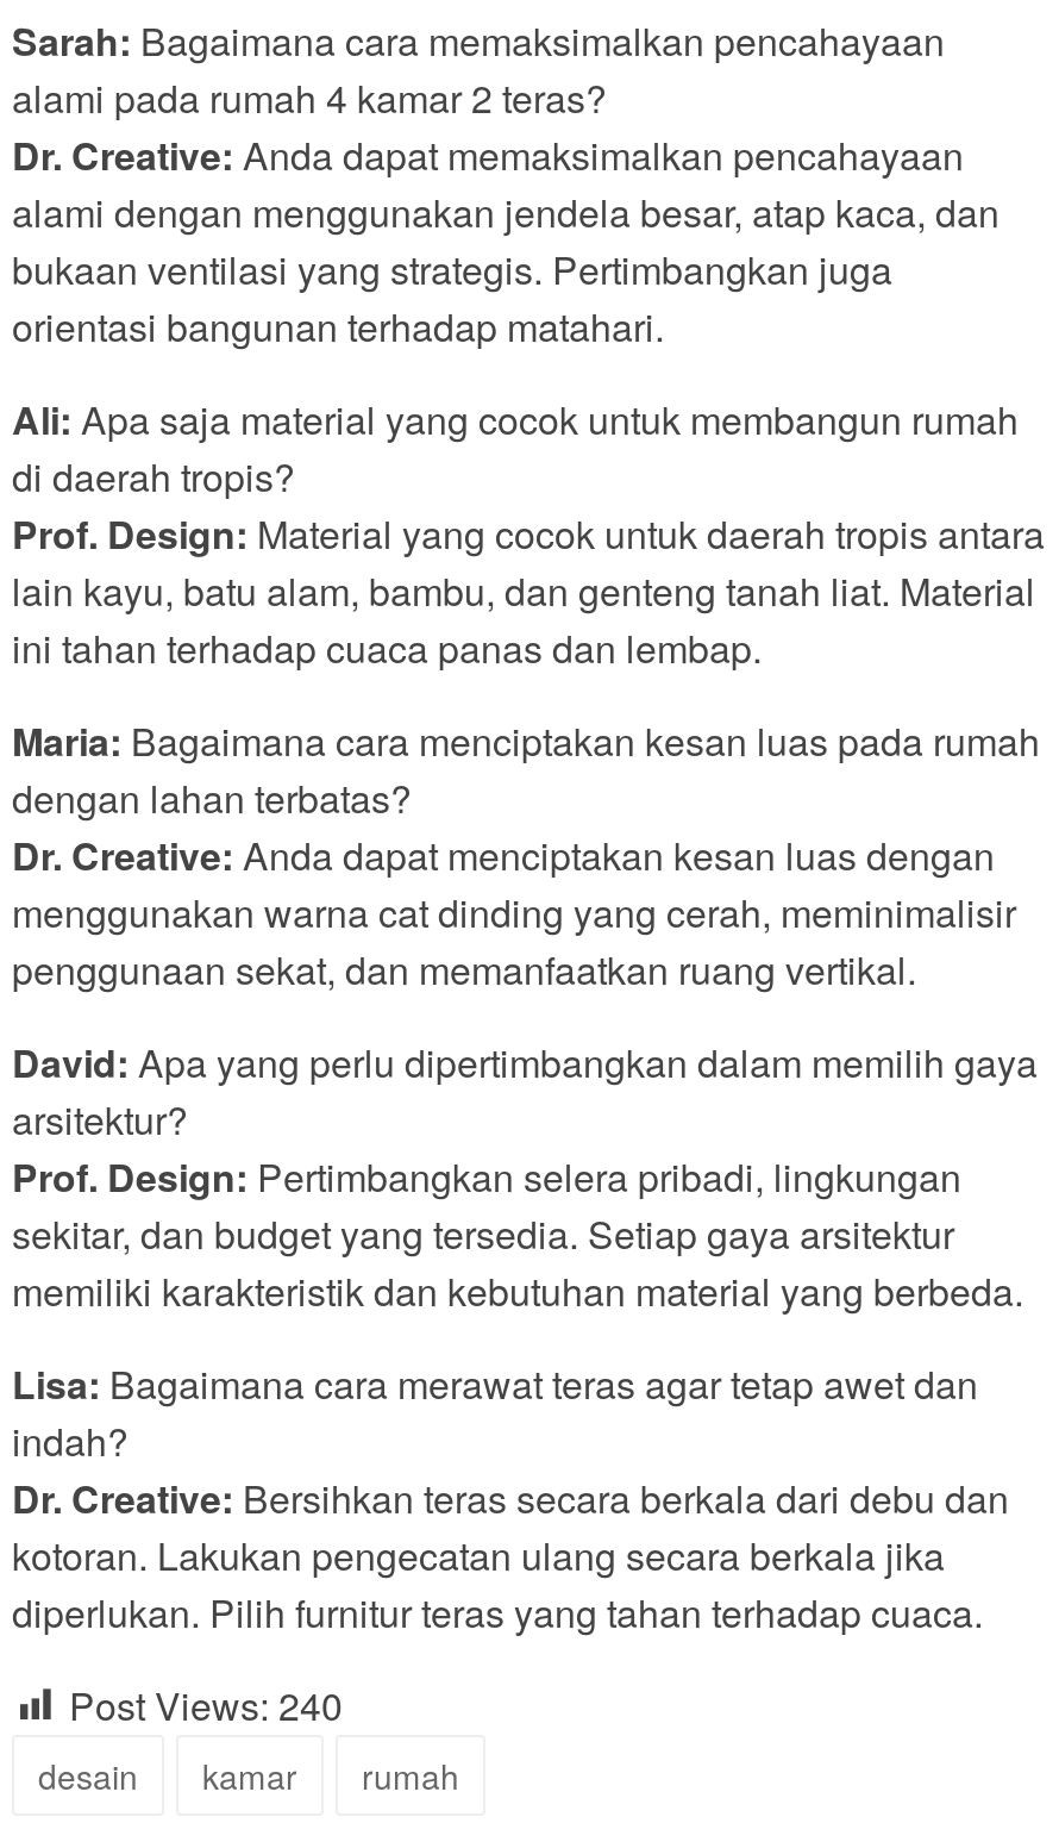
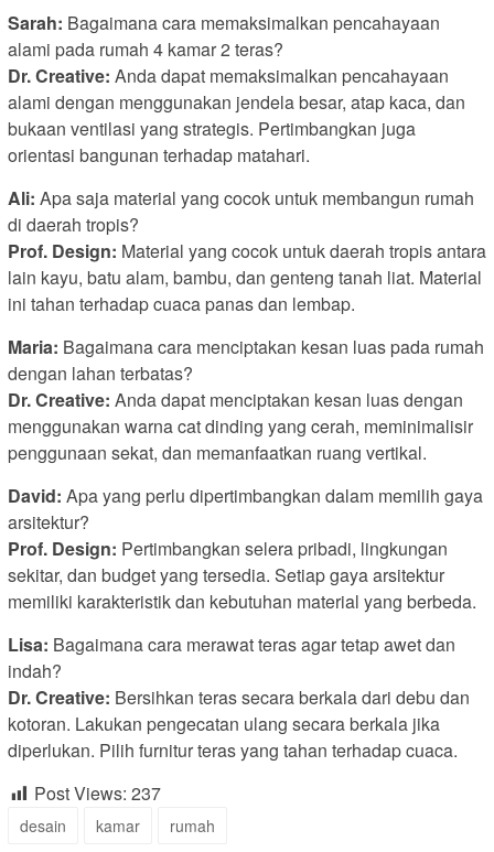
[69,1676,343,1731] Post Views: 240 -> [34,780,161,805] Post Views: 237

